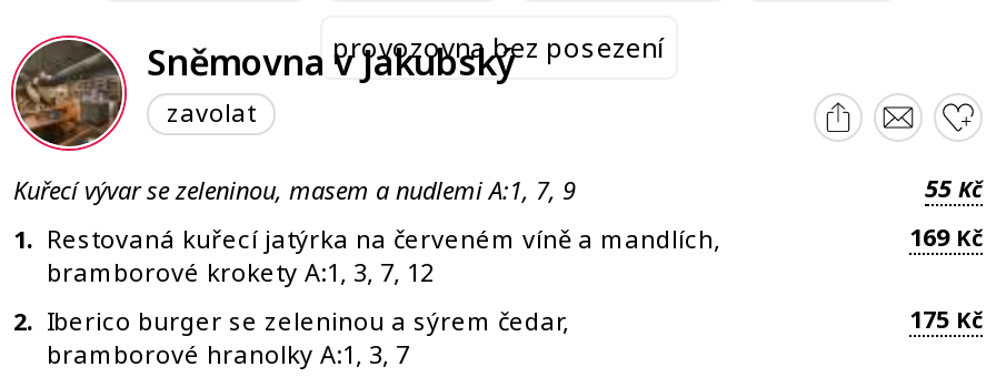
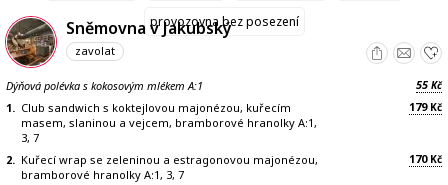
[13,172,576,206] Kuřecí vývar se zeleninou, masem a nudlemi A:1, 7, 9 -> [6,78,203,93] Dýňová polévka s kokosovým mlékem A:1
[13,221,720,288] 1. Restovaná kuřecí jatýrka na červeném víně a mandlích, | bramborové krokety A:1, 3, 7, 12 -> [6,100,317,145] 1. Club sandwich s koktejlovou majonézou, kuřecím | masem, slaninou a vejcem, bramborové hranolky A:1, | 3, 7
[909,219,983,252] 169 Kč -> [409,99,442,114] 179 Kč
[13,303,569,336] 2. Iberico burger se zeleninou a sýrem čedar, -> [6,152,318,167] 2. Kuřecí wrap se zeleninou a estragonovou majonézou,
[909,301,983,334] 175 Kč -> [409,151,442,166] 170 Kč

